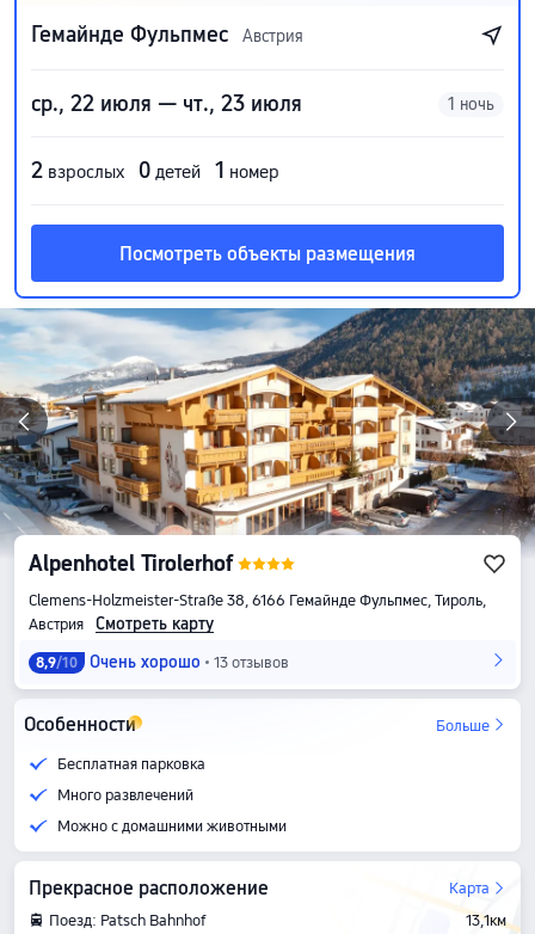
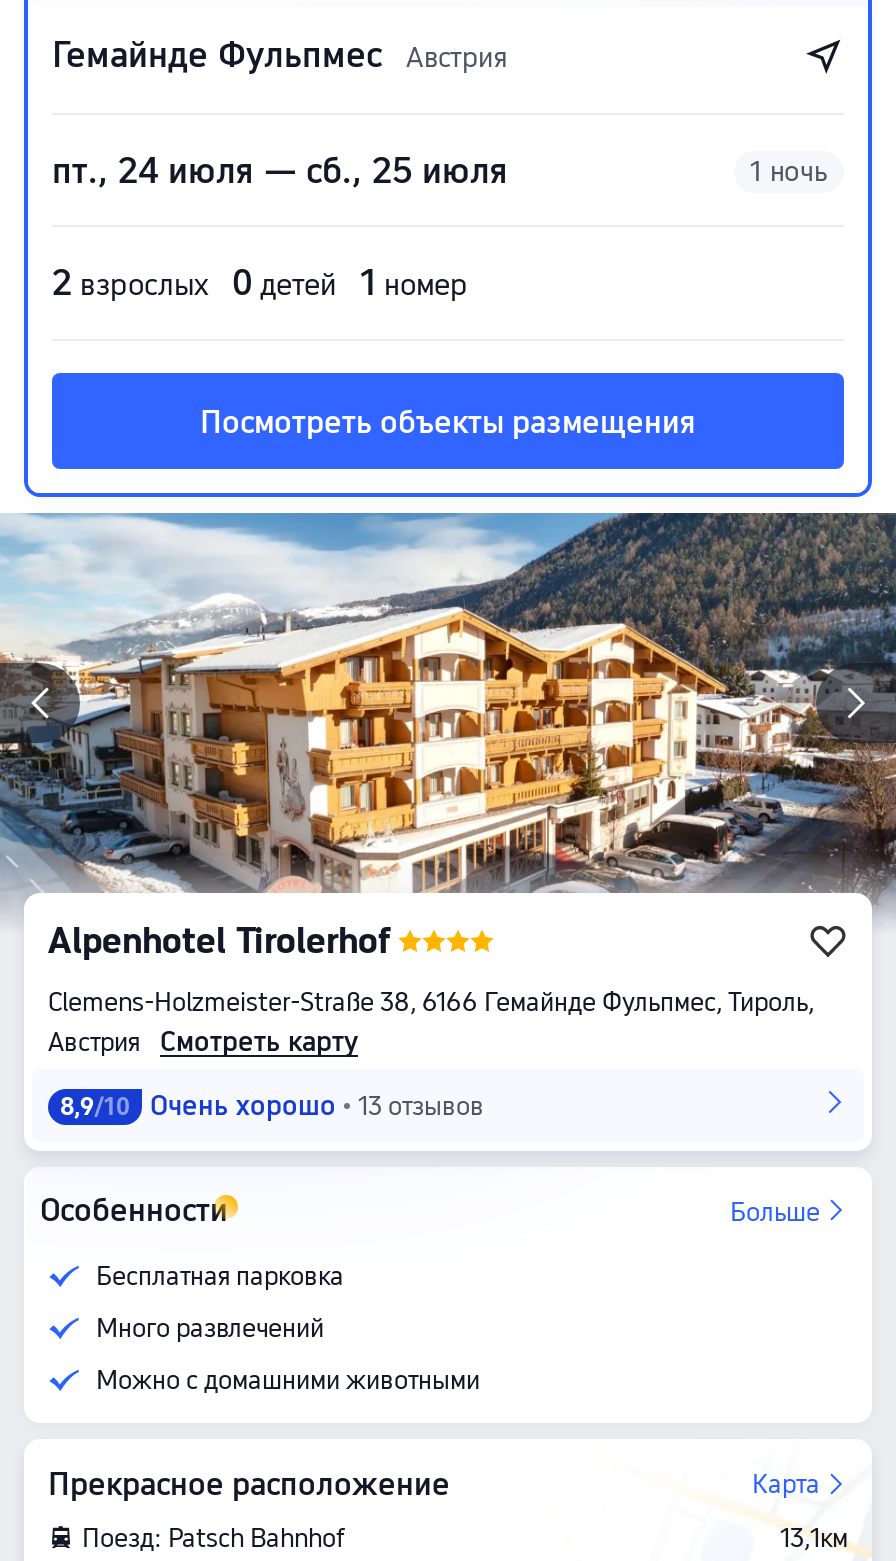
[31,91,302,116] ср., 22 июля — чт., 23 июля -> [52,149,508,191] пт., 24 июля — сб., 25 июля

